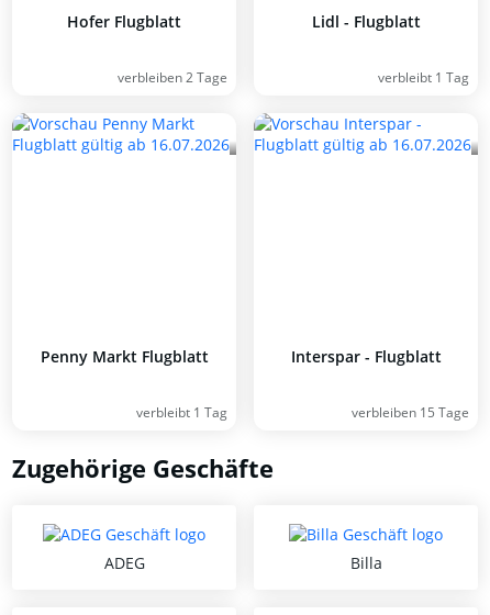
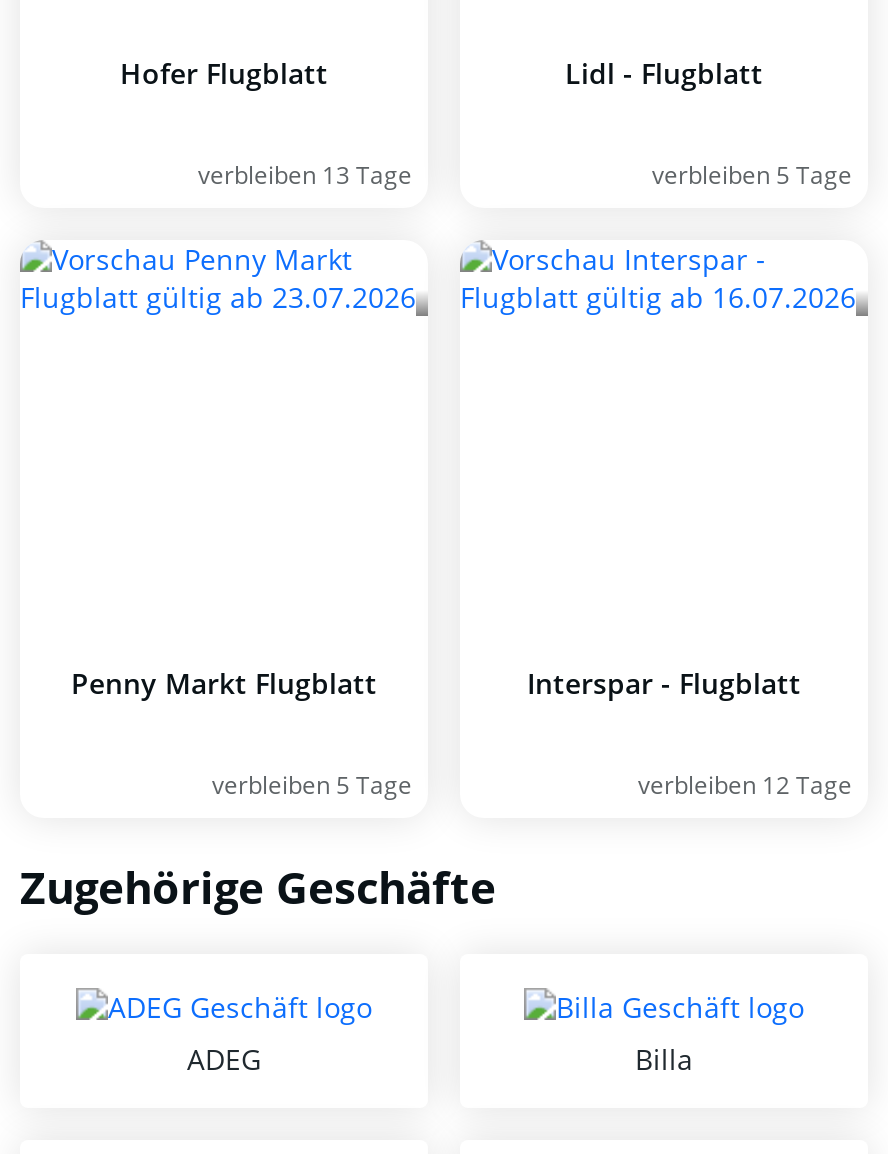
[118,68,227,87] verbleiben 2 Tage -> [198,158,412,192] verbleiben 13 Tage
[378,68,469,87] verbleibt 1 Tag -> [652,158,852,192] verbleiben 5 Tage
[136,403,227,422] verbleibt 1 Tag -> [212,768,412,802] verbleiben 5 Tage
[352,403,469,422] verbleiben 15 Tage -> [638,768,852,802] verbleiben 12 Tage

